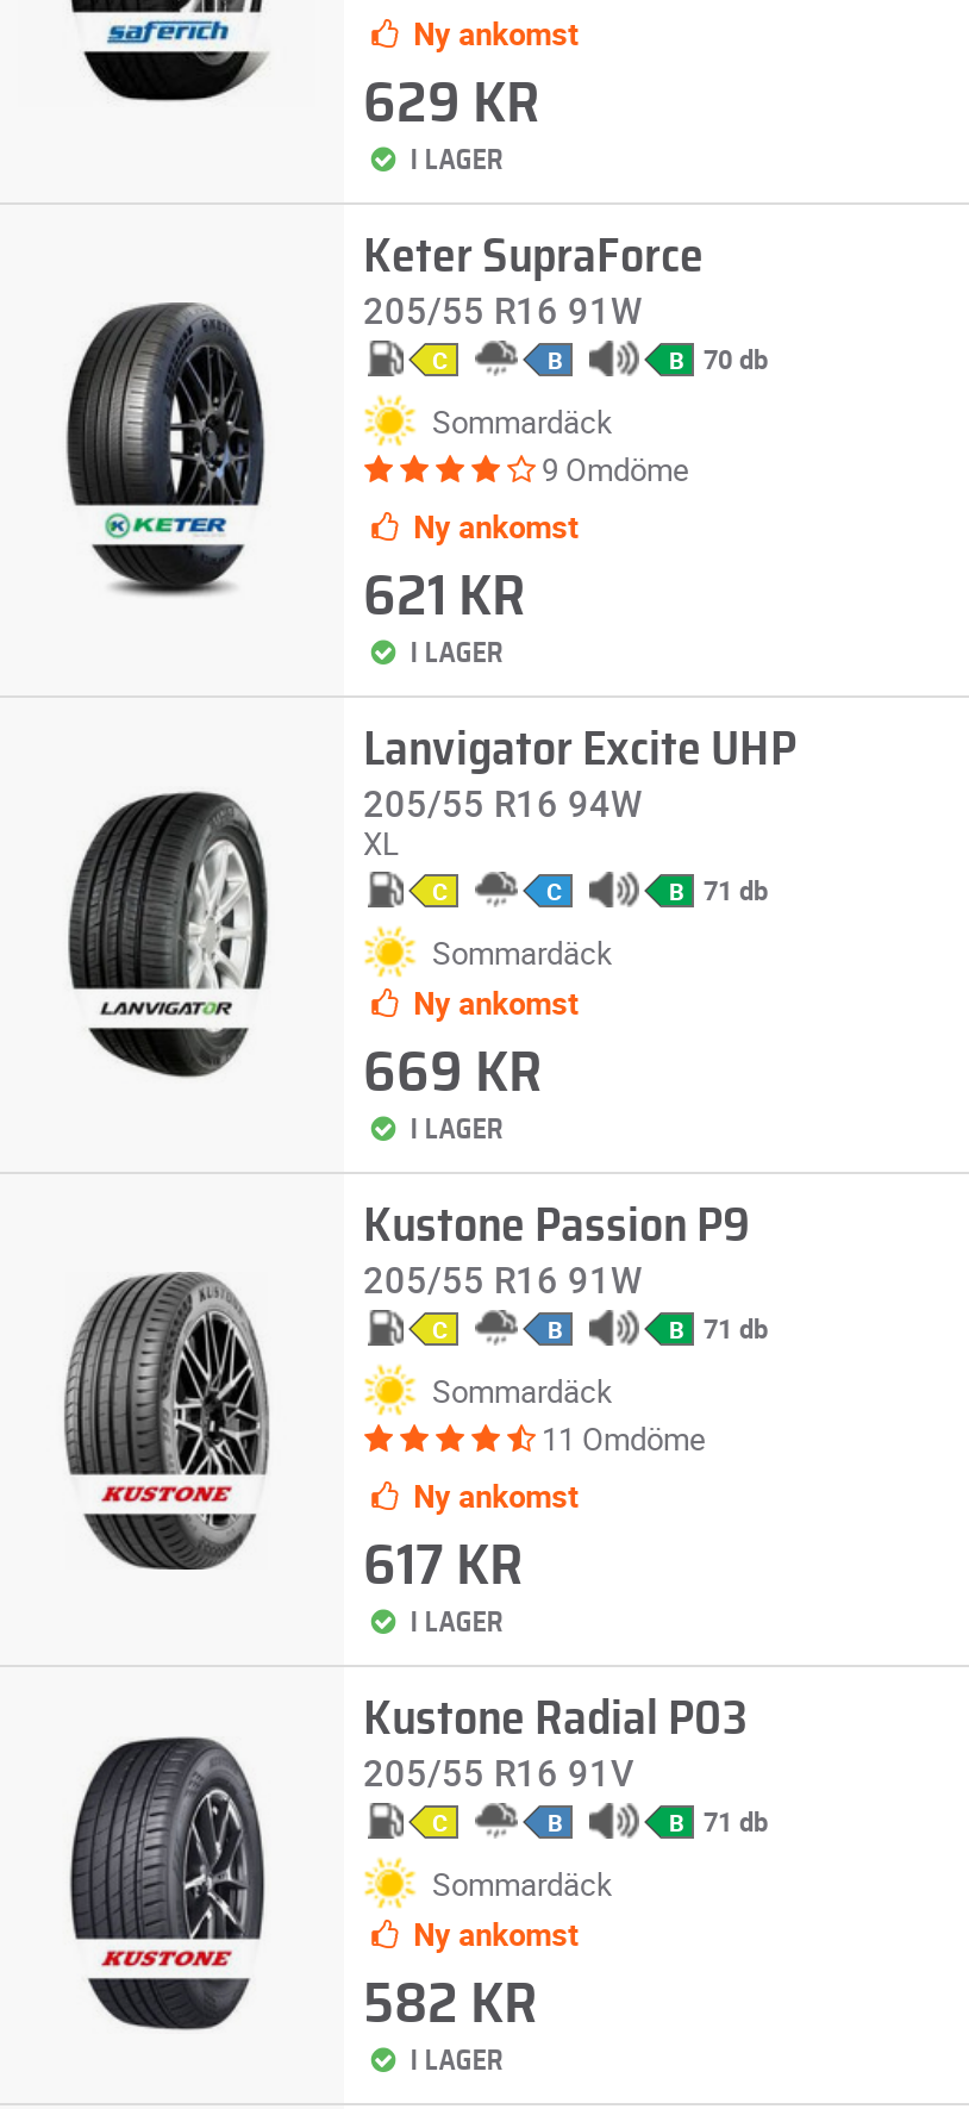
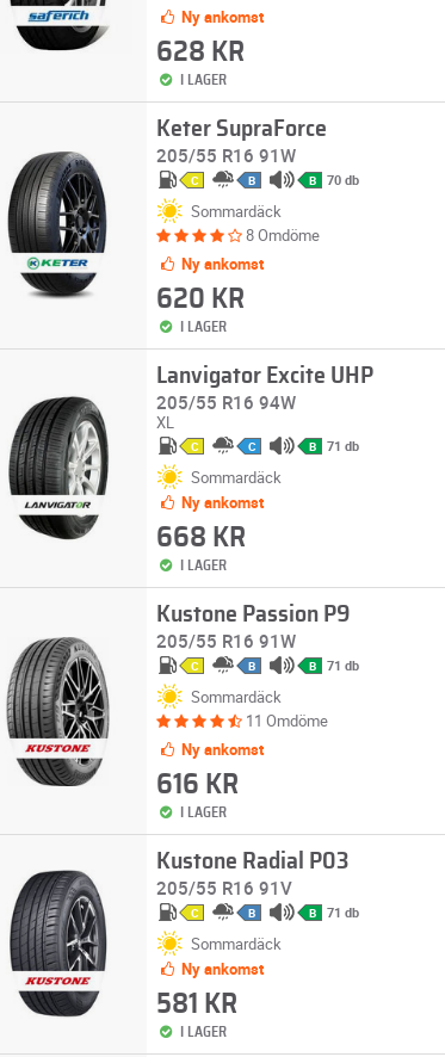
[363,76,539,133] 629 KR -> [156,38,245,67] 628 KR
[542,448,689,491] 9 Omdöme -> [246,224,320,246] 8 Omdöme
[363,569,525,626] 621 KR -> [156,285,245,314] 620 KR
[363,1046,542,1103] 669 KR -> [156,524,246,552] 668 KR
[363,1539,523,1596] 617 KR -> [156,771,239,799] 616 KR
[363,1977,537,2034] 582 KR -> [156,990,237,1019] 581 KR

